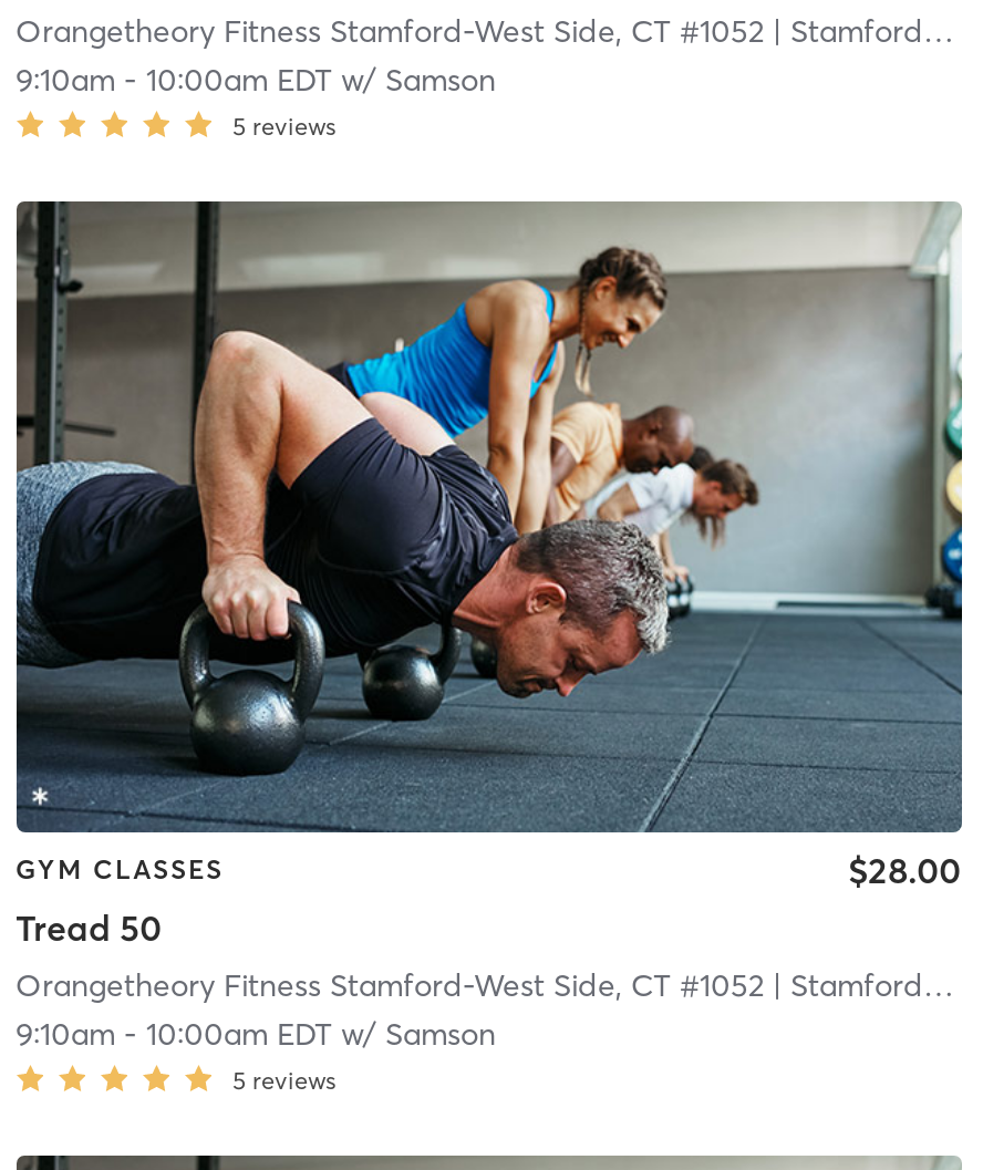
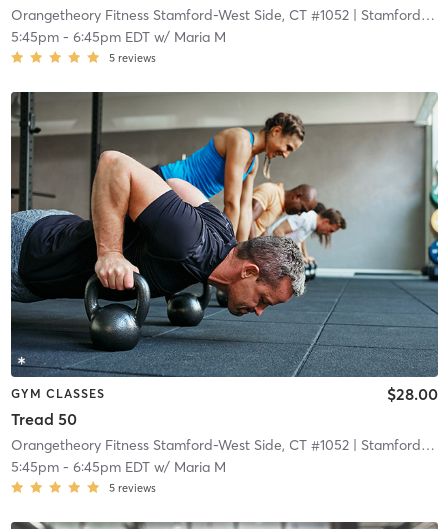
[15,61,496,101] 9:10am - 10:00am EDT w/ Samson -> [10,28,225,46] 5:45pm - 6:45pm EDT w/ Maria M
[15,1013,496,1053] 9:10am - 10:00am EDT w/ Samson -> [10,458,225,476] 5:45pm - 6:45pm EDT w/ Maria M

